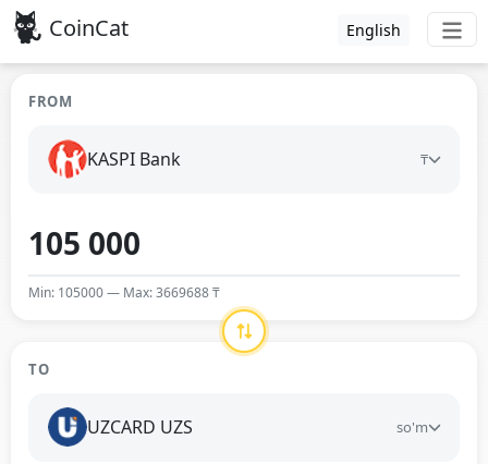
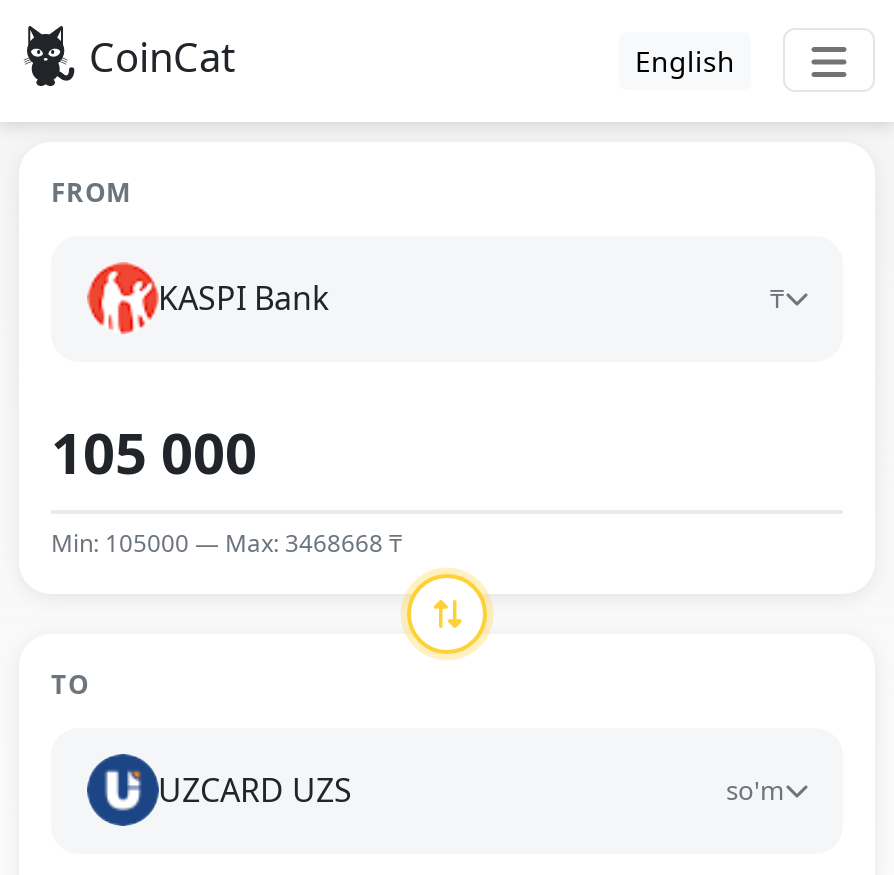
[28,283,220,301] Min: 105000 — Max: 3669688 ₸ -> [51,526,403,560] Min: 105000 — Max: 3468668 ₸

